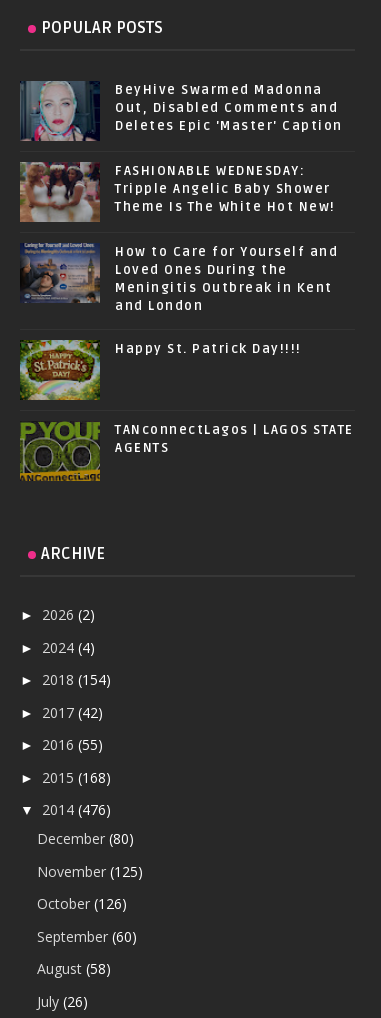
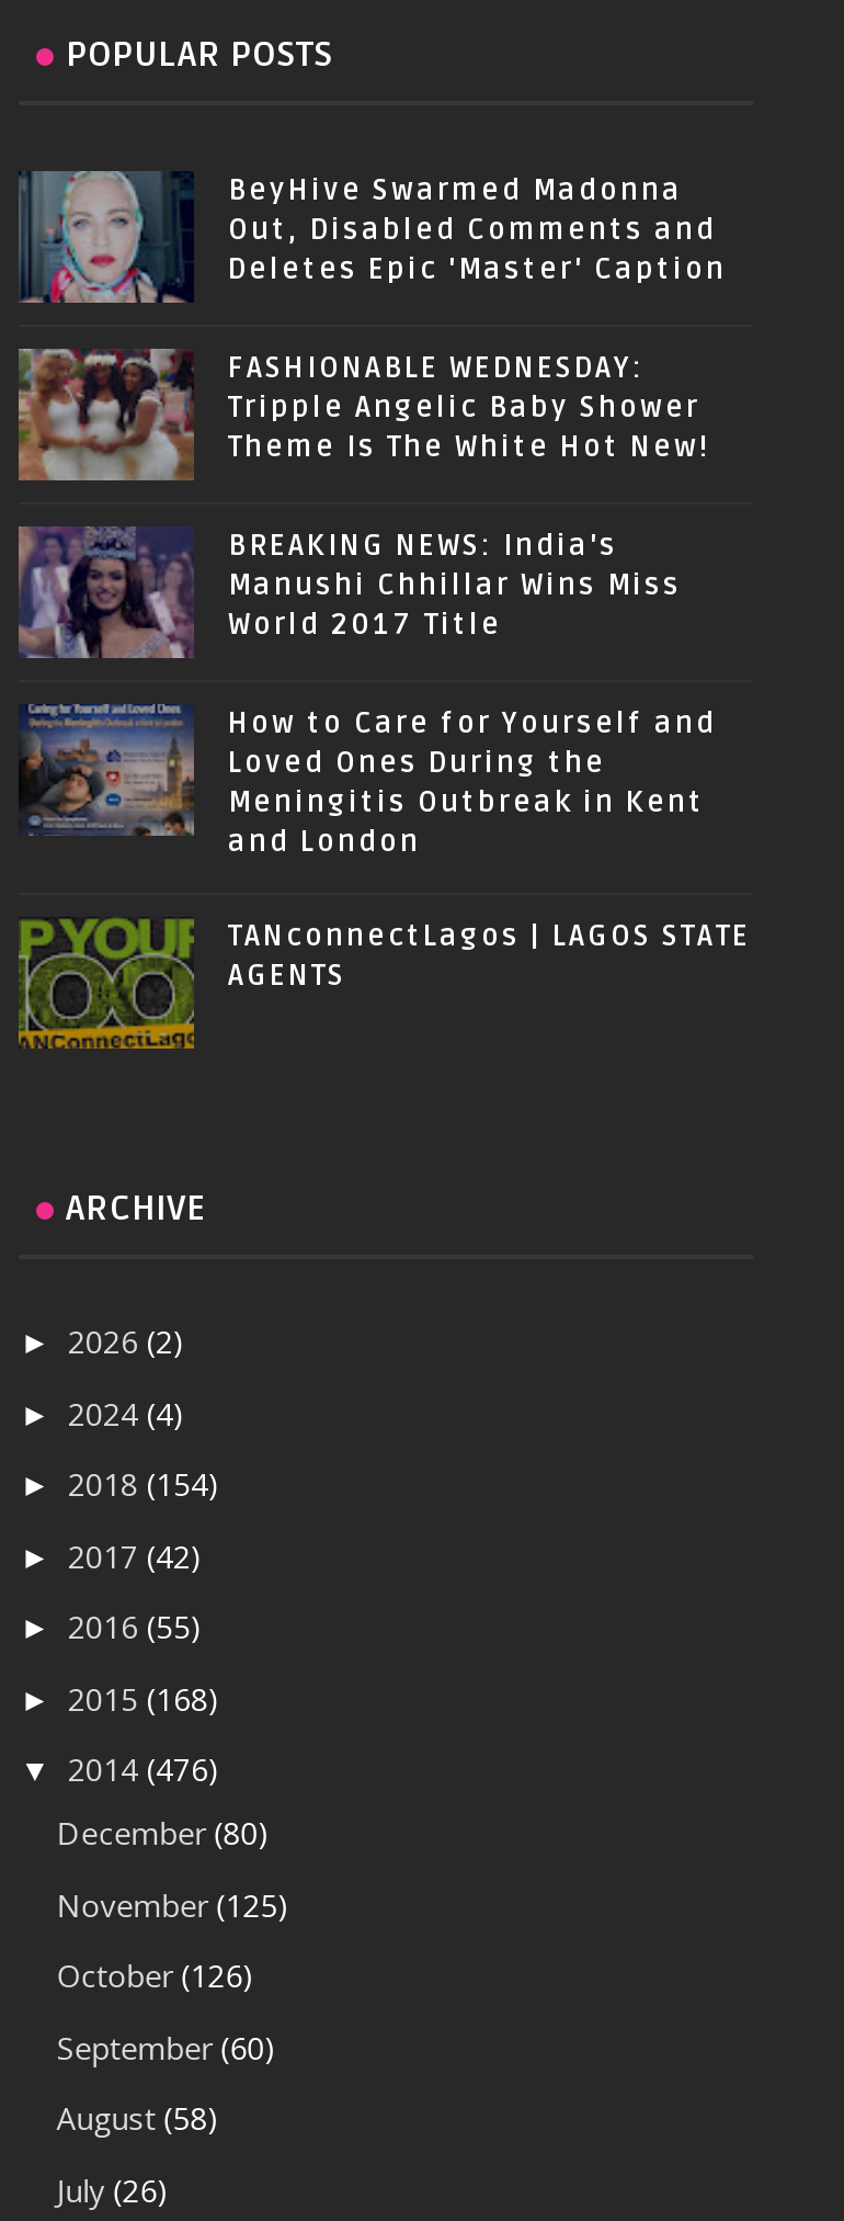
none -> [19,526,682,660] [image] | BREAKING NEWS: India's | Manushi Chhillar Wins Miss | World 2017 Title
moved [19,241,338,314] -> [16,700,717,860]: [image] | How to Care for Yourself and | Loved Ones During the | Meningitis Outbreak in Kent | and London
[19,339,302,401] [image] | Happy St. Patrick Day!!!! -> none

